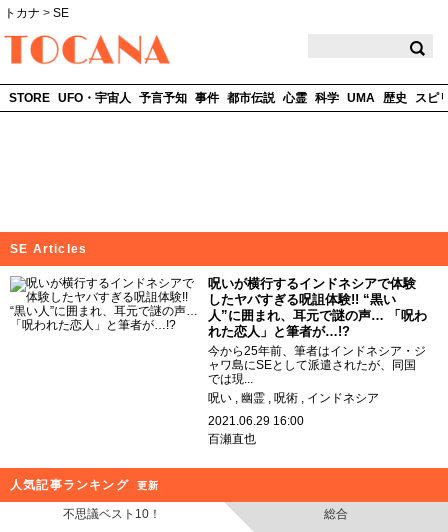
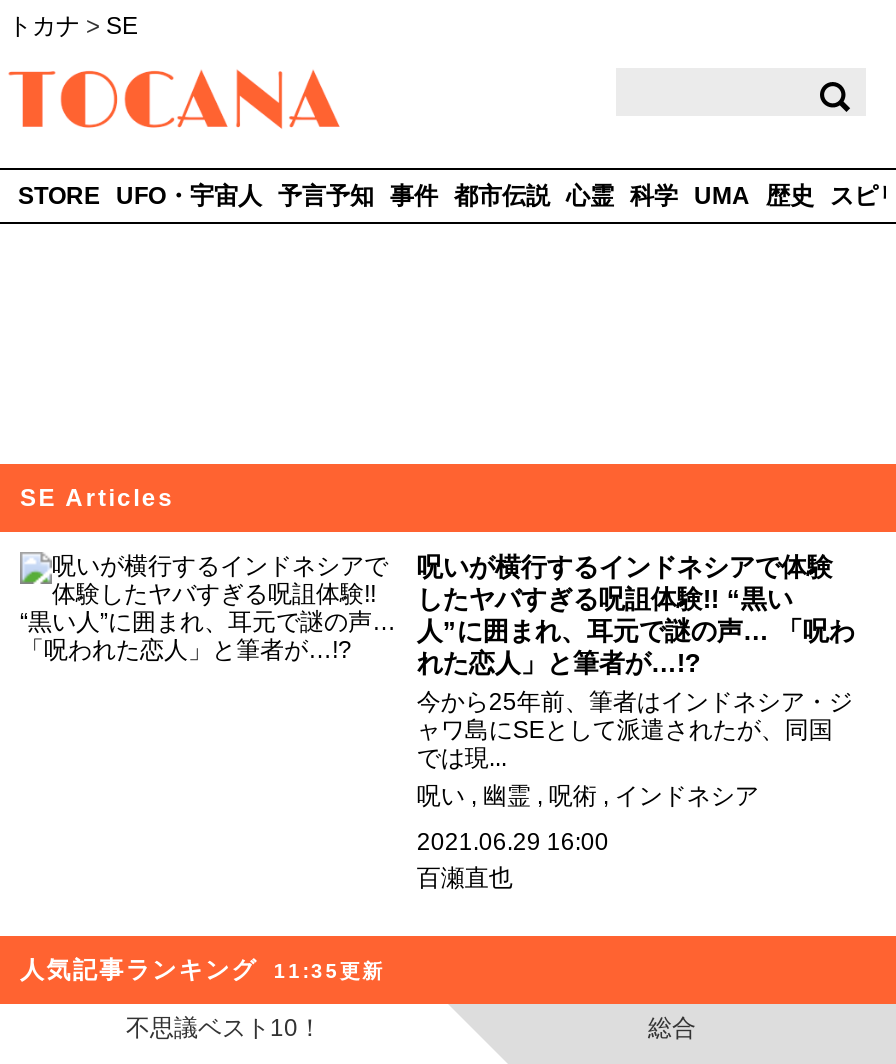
[137,480,159,491] 更新 -> [274,960,385,982] 11:35更新

